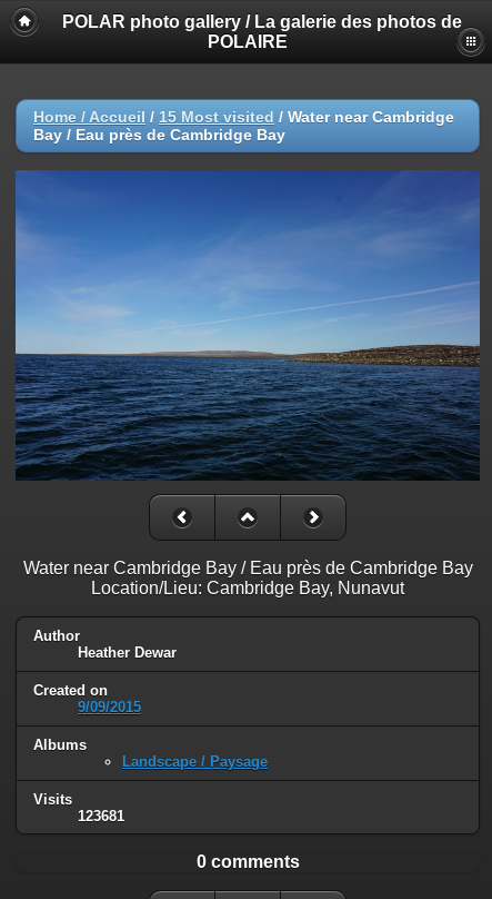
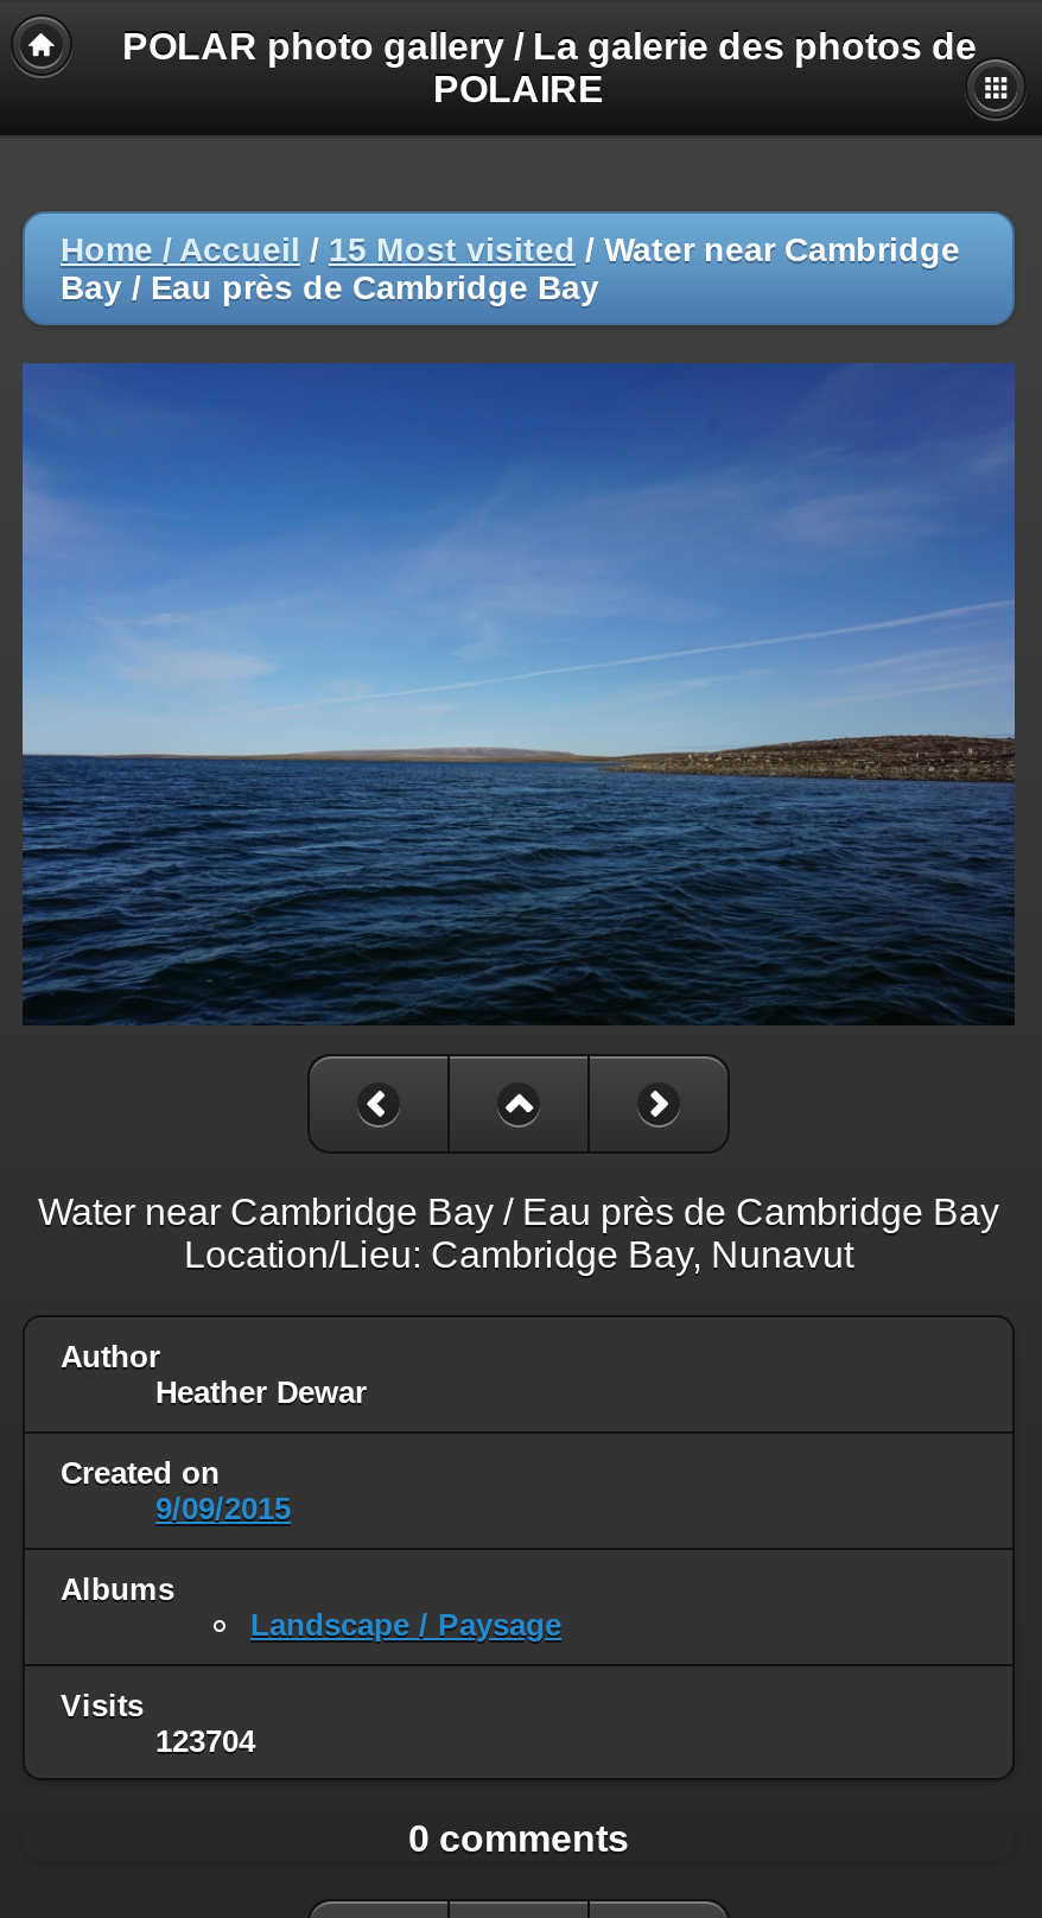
[78,807,124,824] 123681 -> [155,1722,255,1758] 123704

